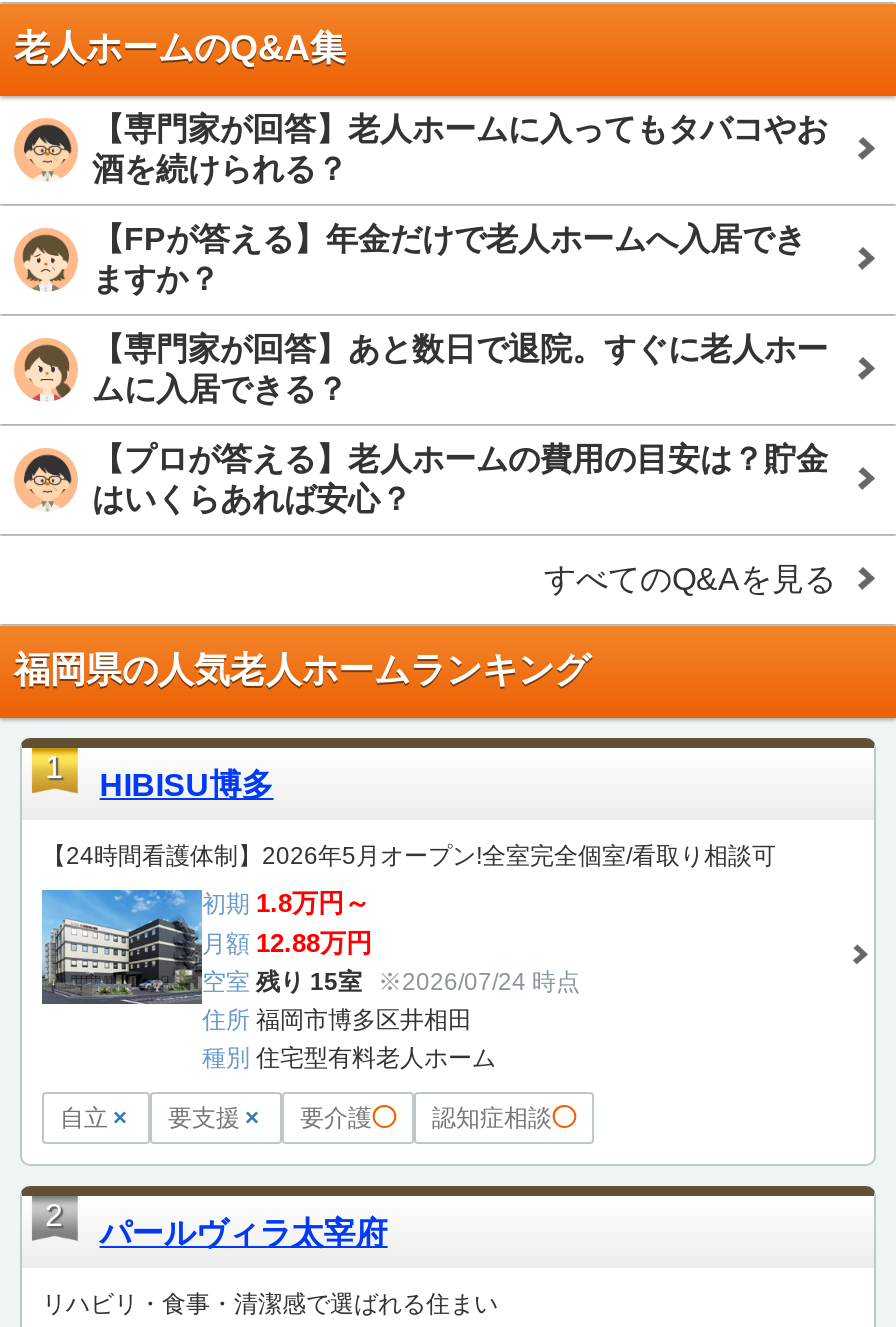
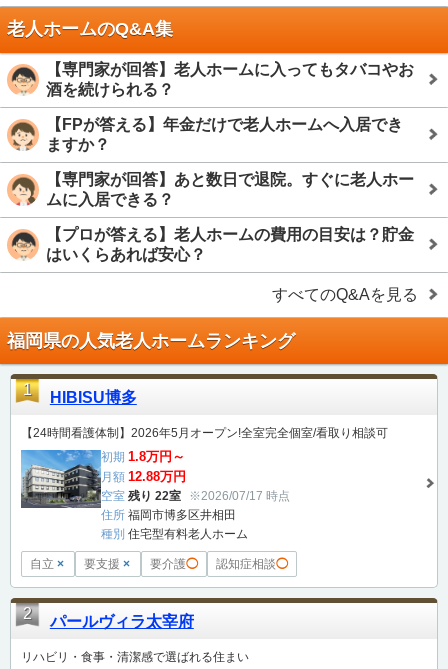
[202,968,580,996] 空室 残り 15室 ※2026/07/24 時点 -> [101,489,290,503] 空室 残り 22室 ※2026/07/17 時点

